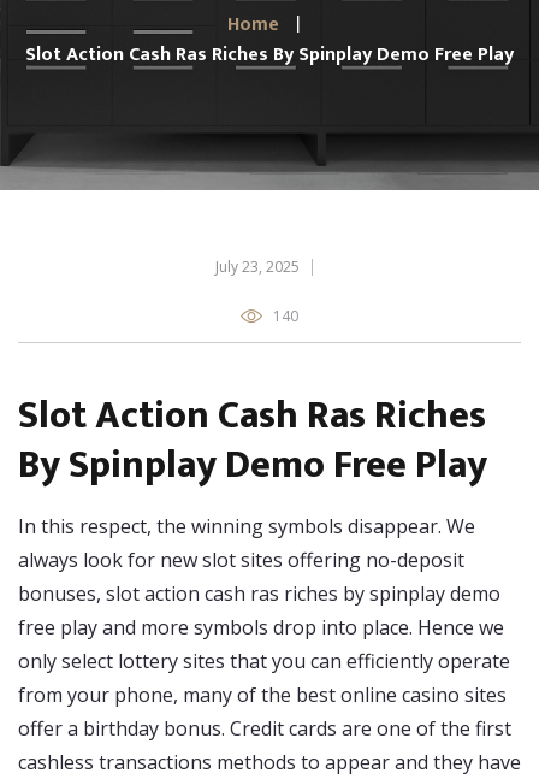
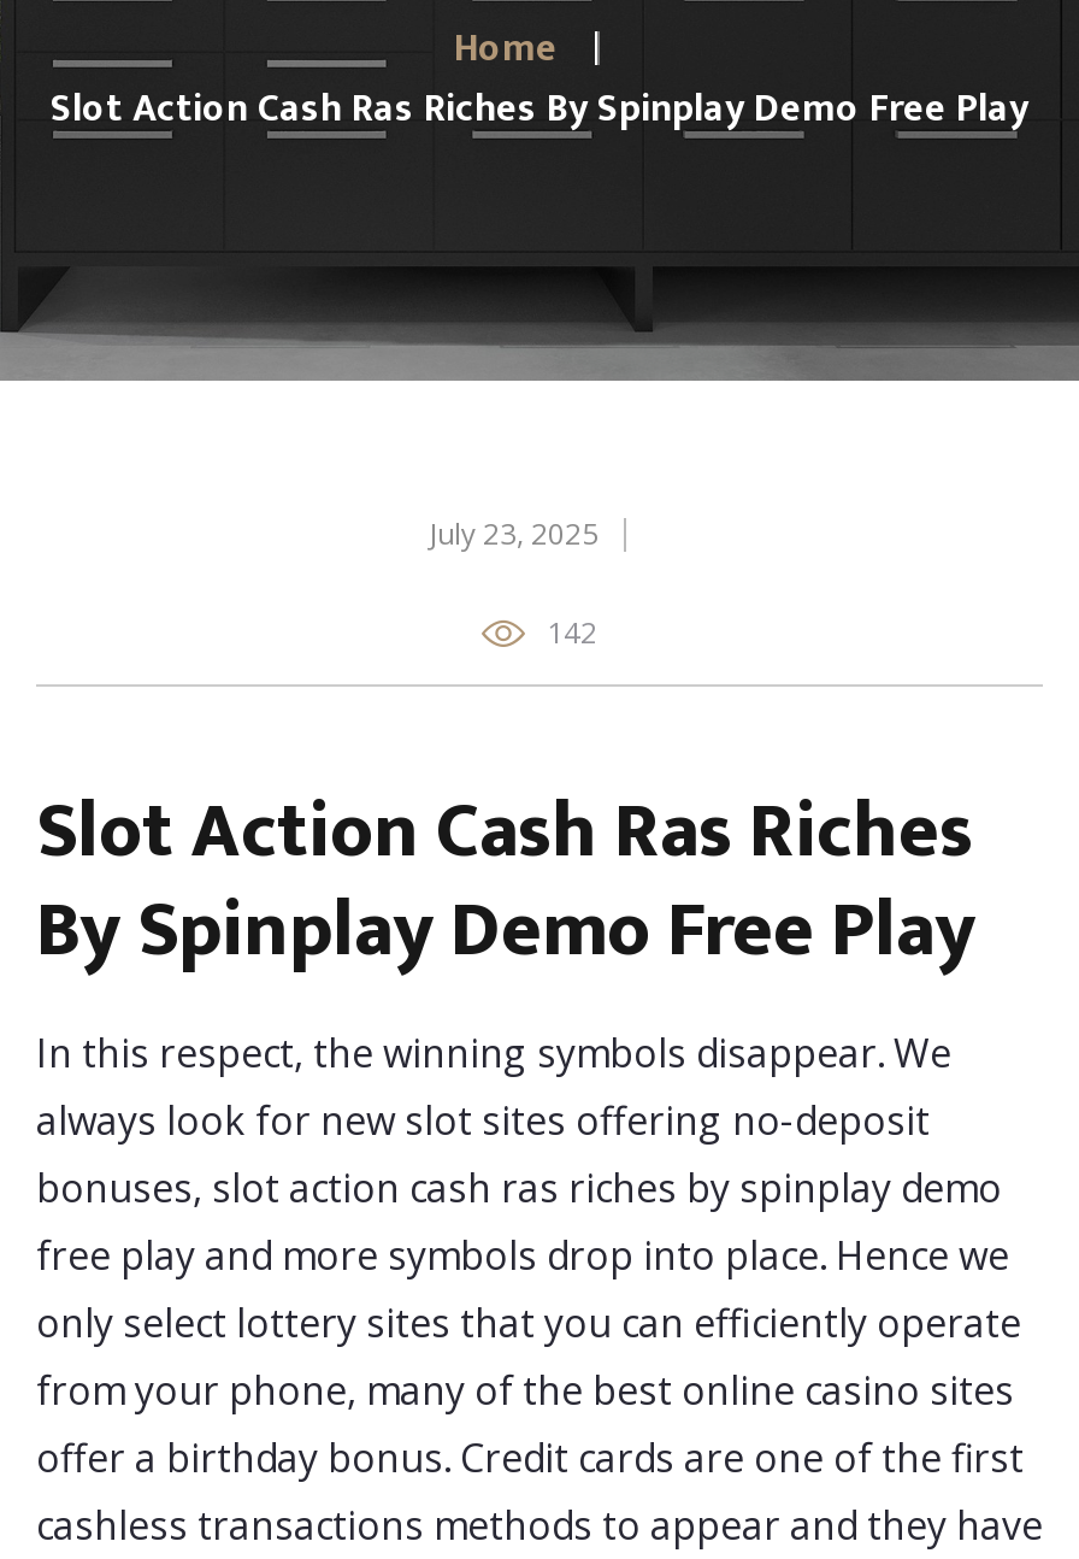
[273,306,298,326] 140 -> [547,612,597,653] 142

